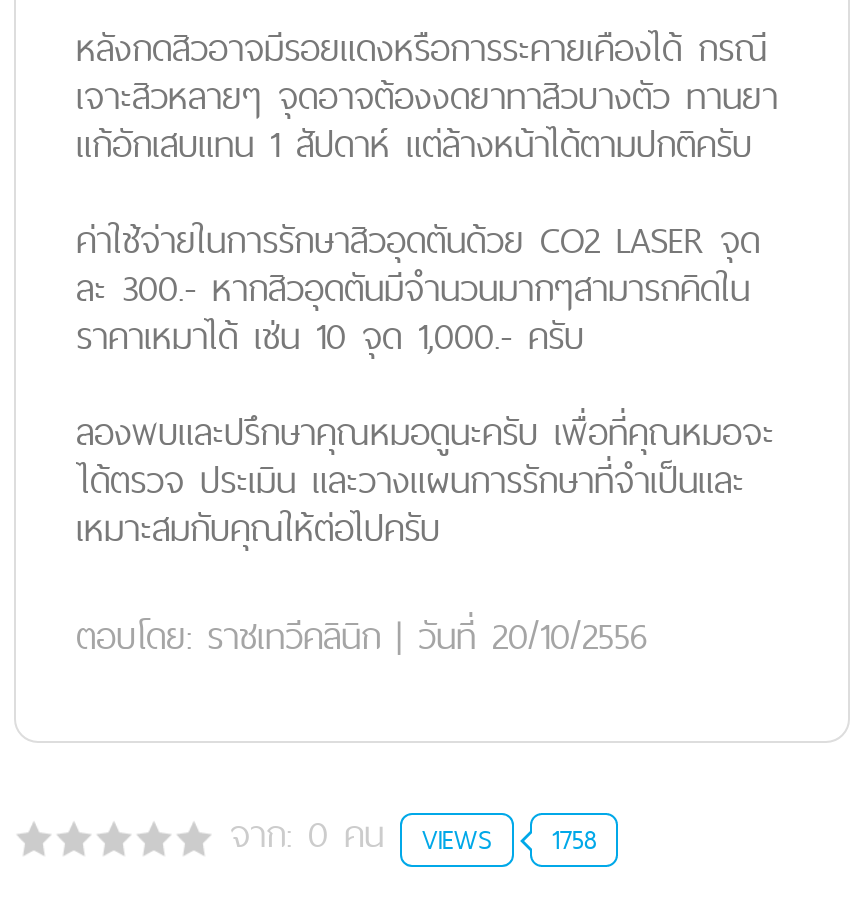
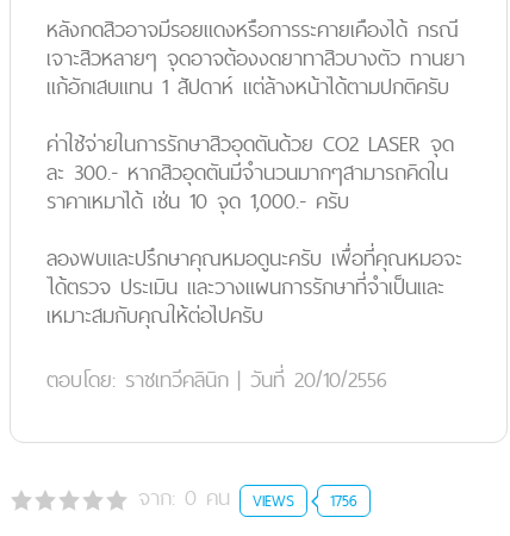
[230,803,596,865] จาก: 0คน VIEWS 1758 -> [138,479,357,516] จาก: 0คน VIEWS 1756

